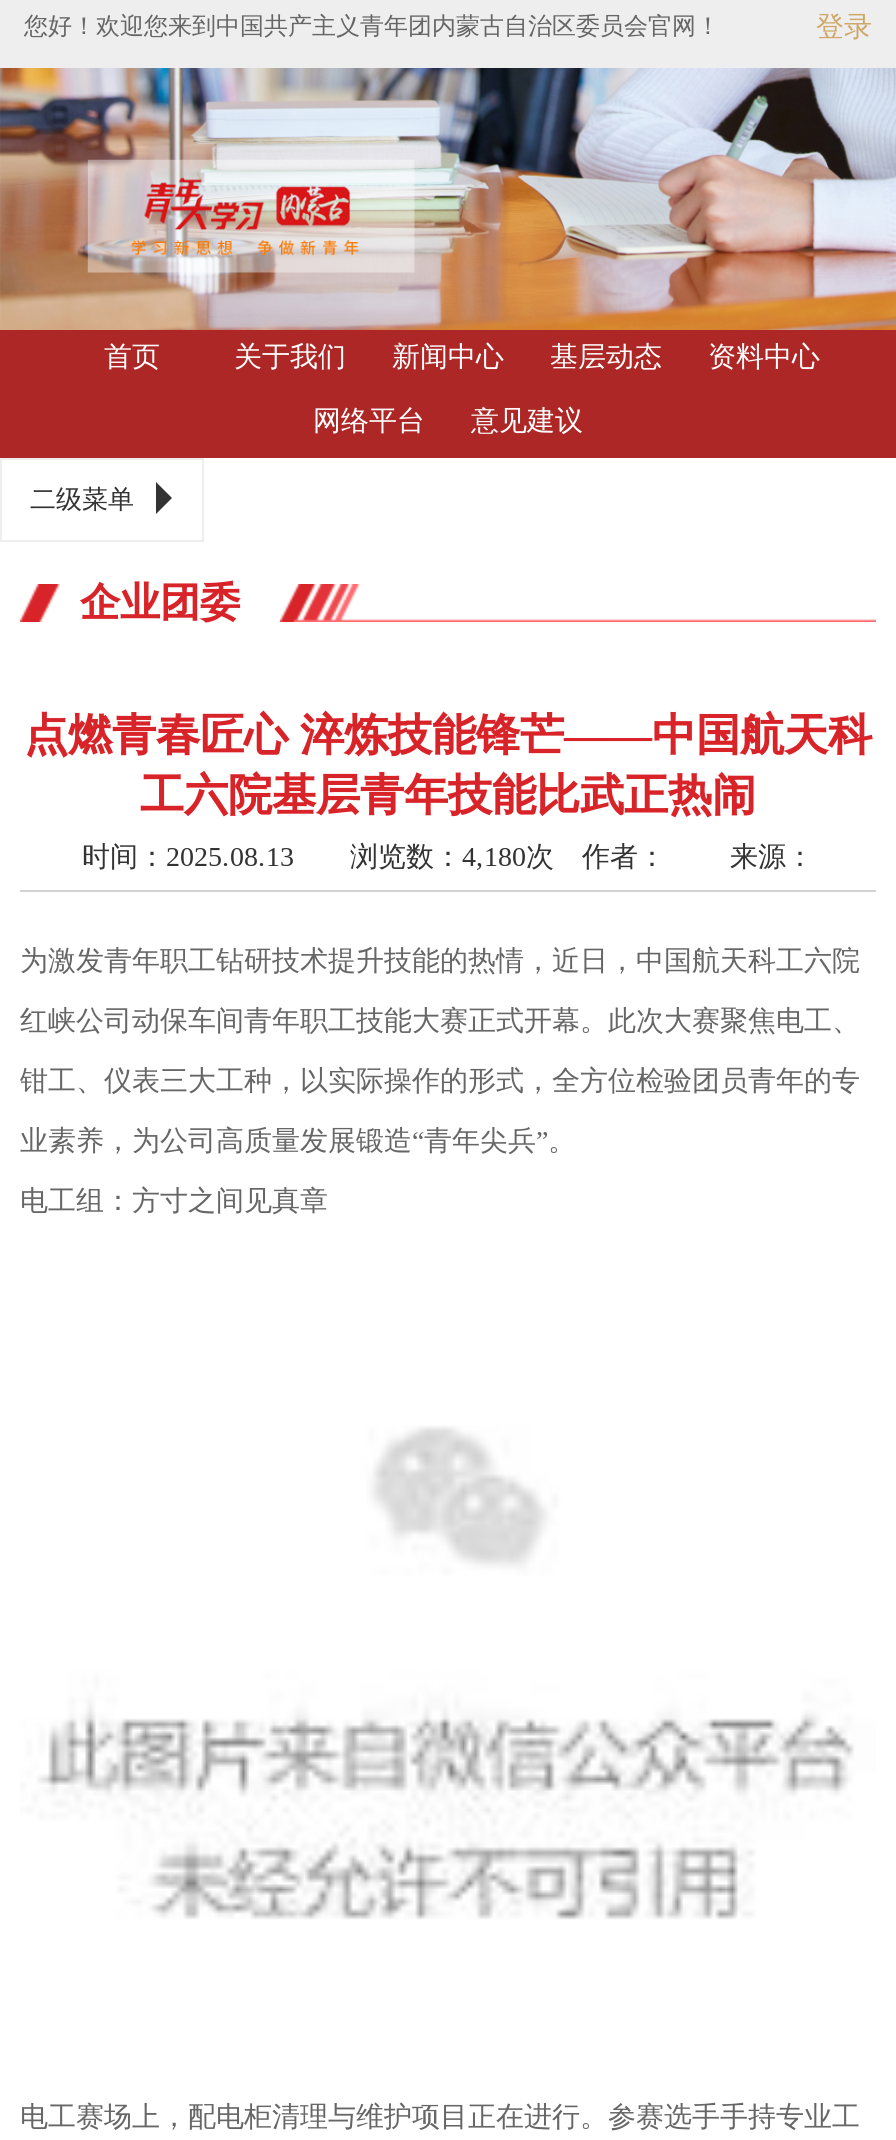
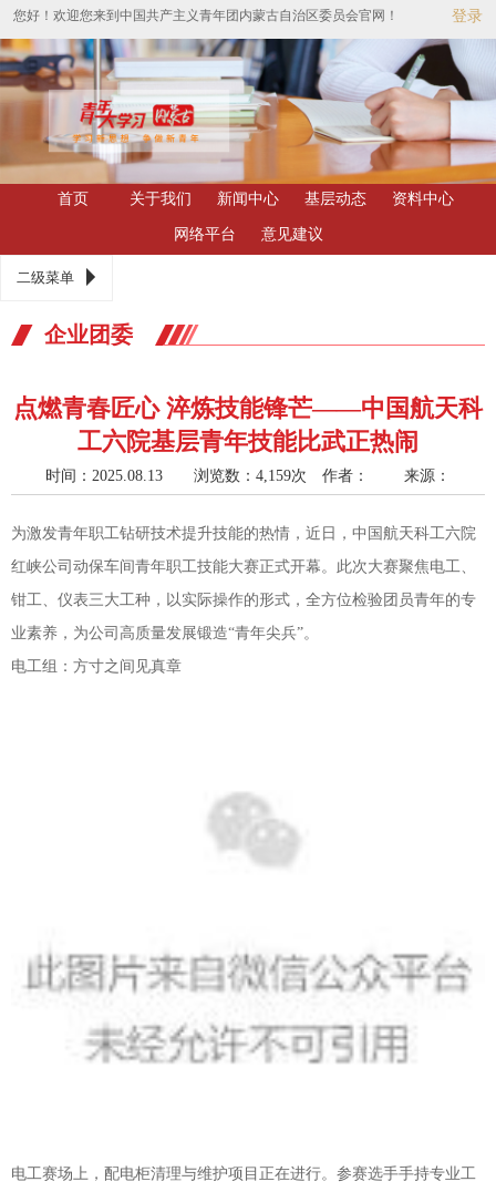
[82,841,814,871] 时间：2025.08.13 浏览数：4,180次作者： 来源： -> [45,467,451,484] 时间：2025.08.13 浏览数：4,159次作者： 来源：

